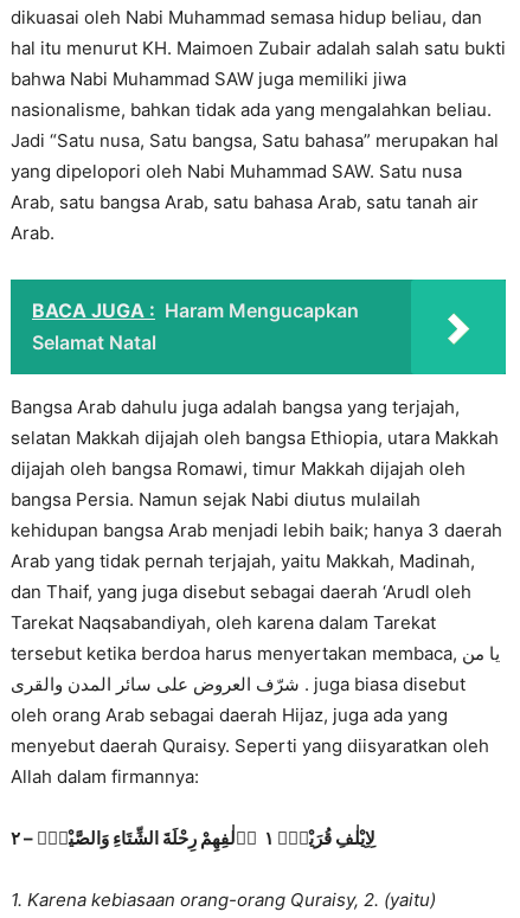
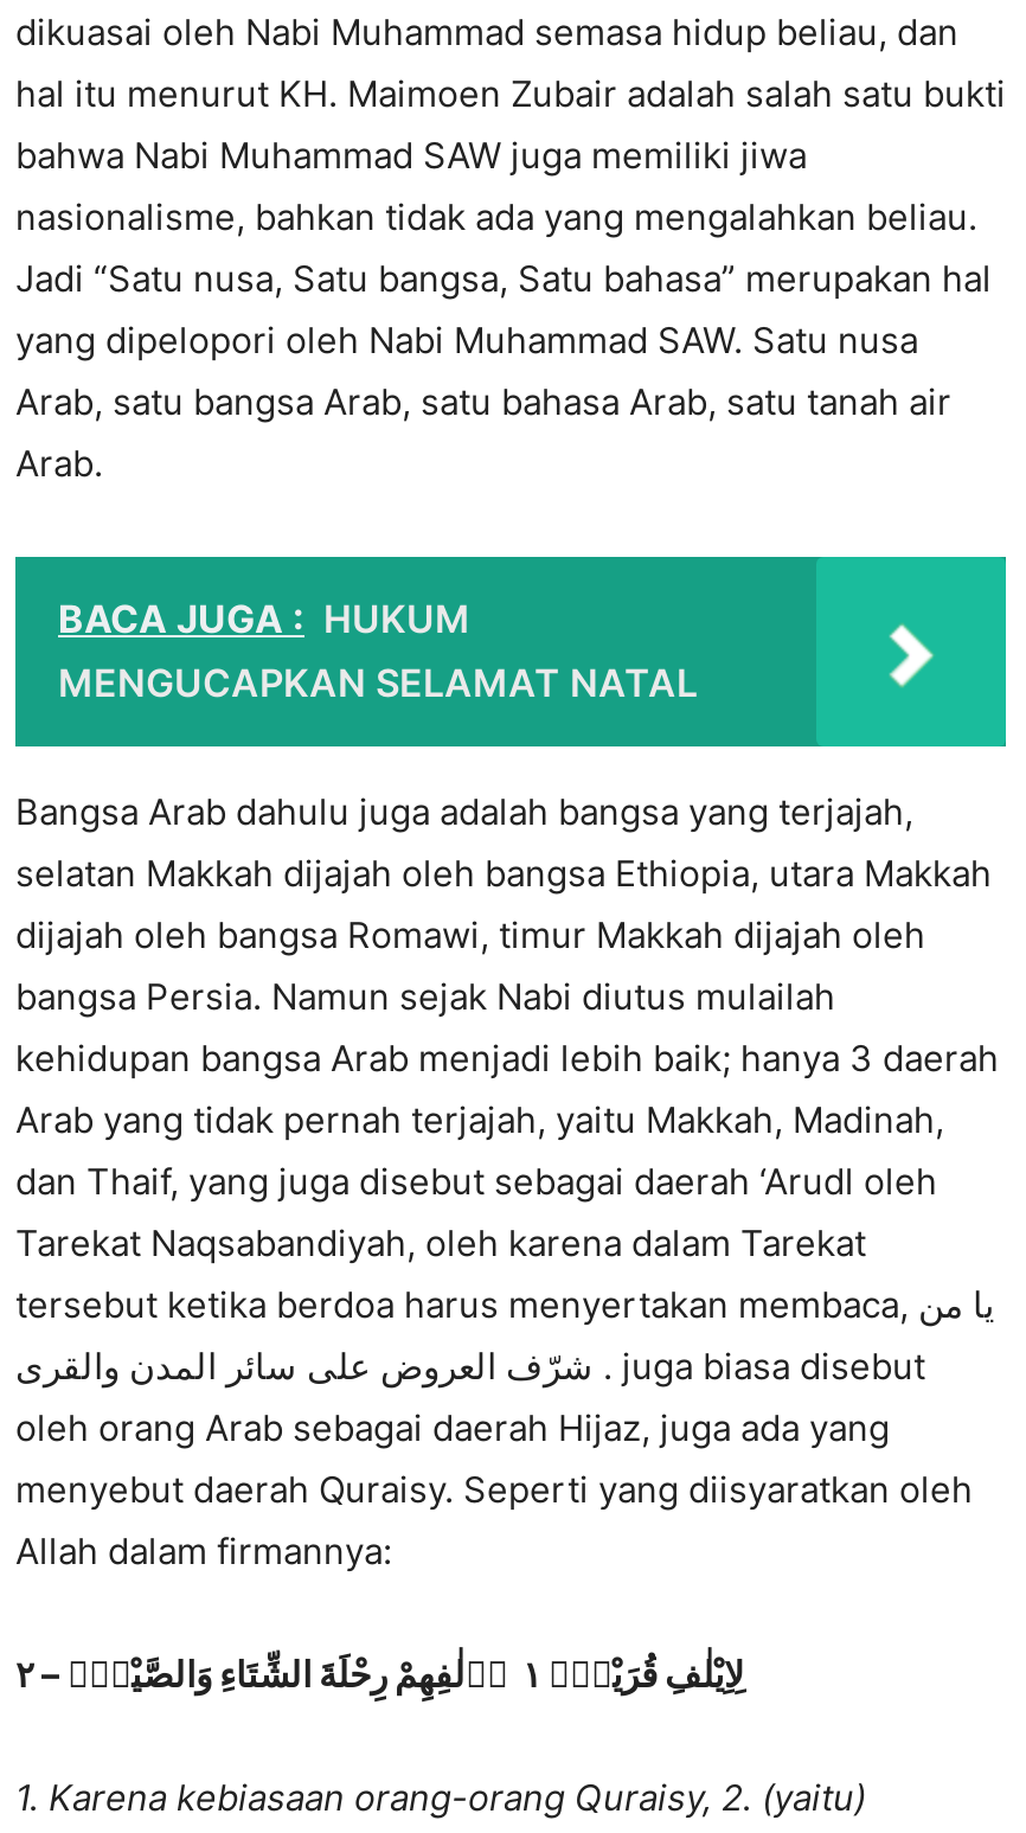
[32,299,359,355] BACA JUGA : Haram Mengucapkan | Selamat Natal -> [58,596,698,707] BACA JUGA : HUKUM | MENGUCAPKAN SELAMAT NATAL

